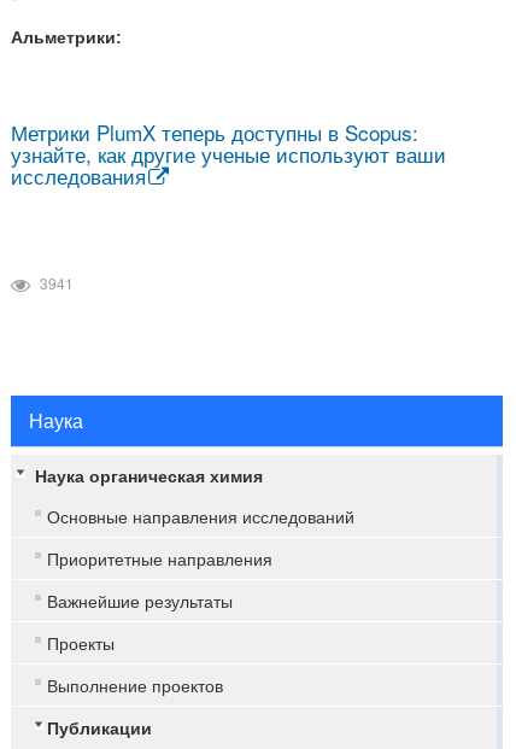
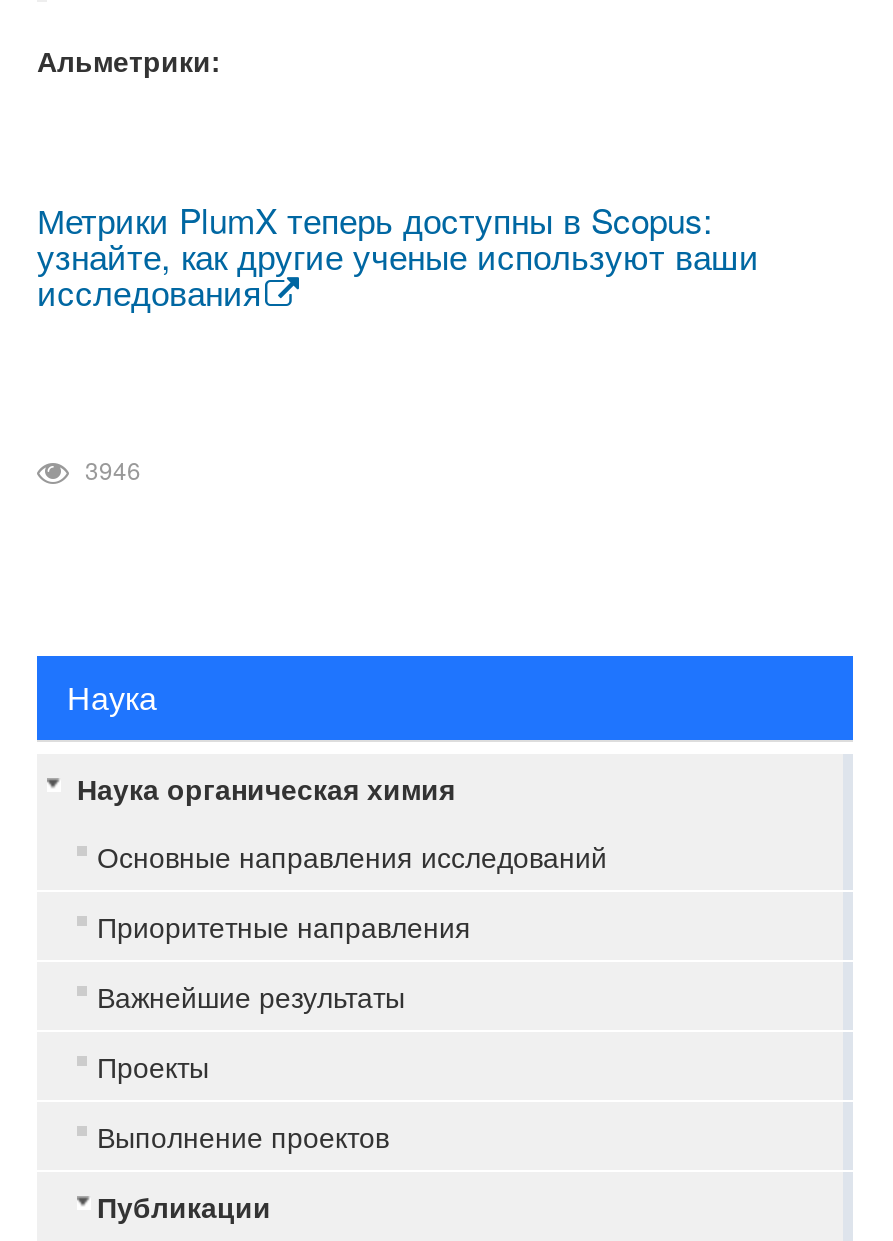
[40,273,74,293] 3941 -> [85,452,141,486] 3946

